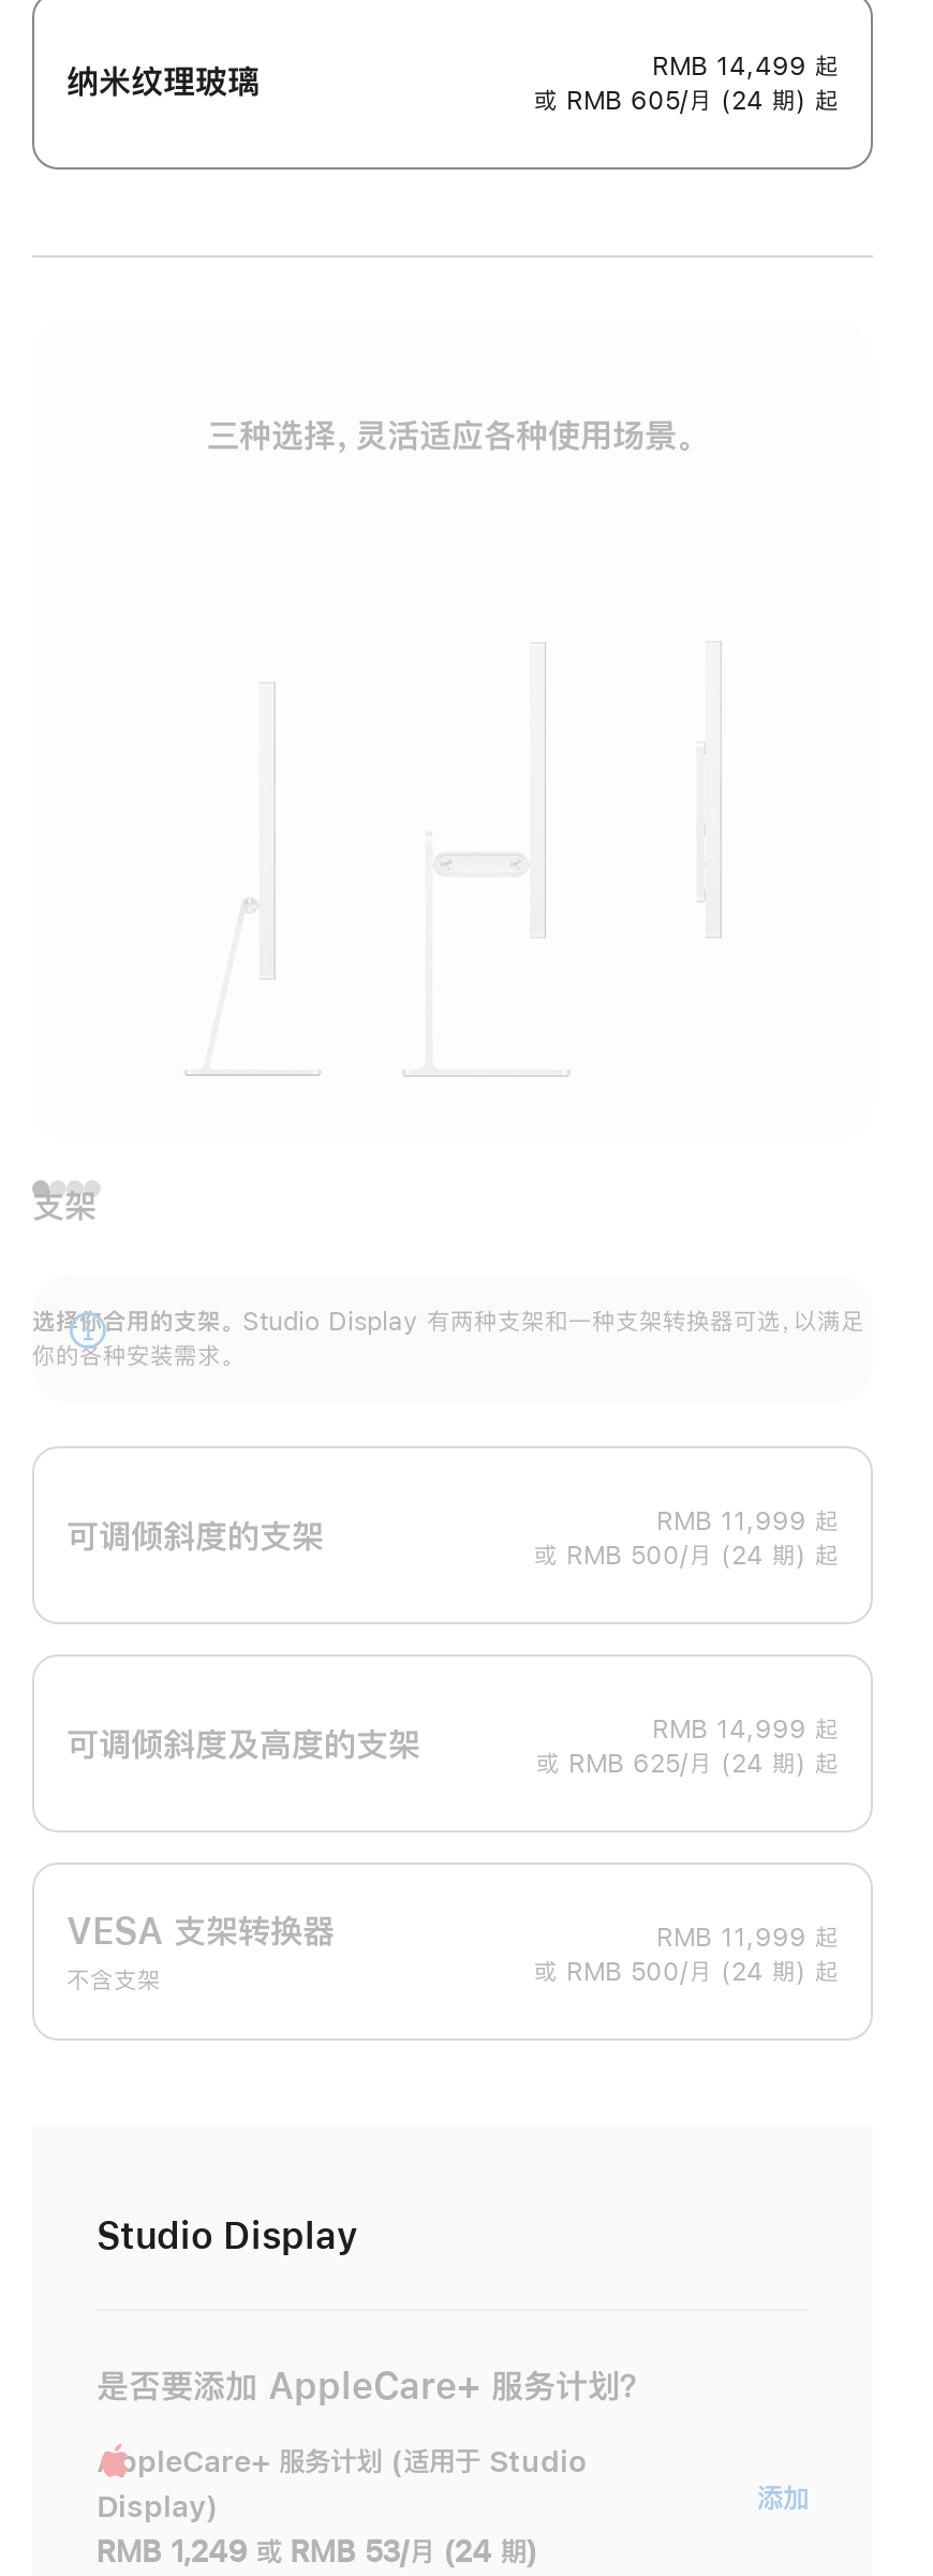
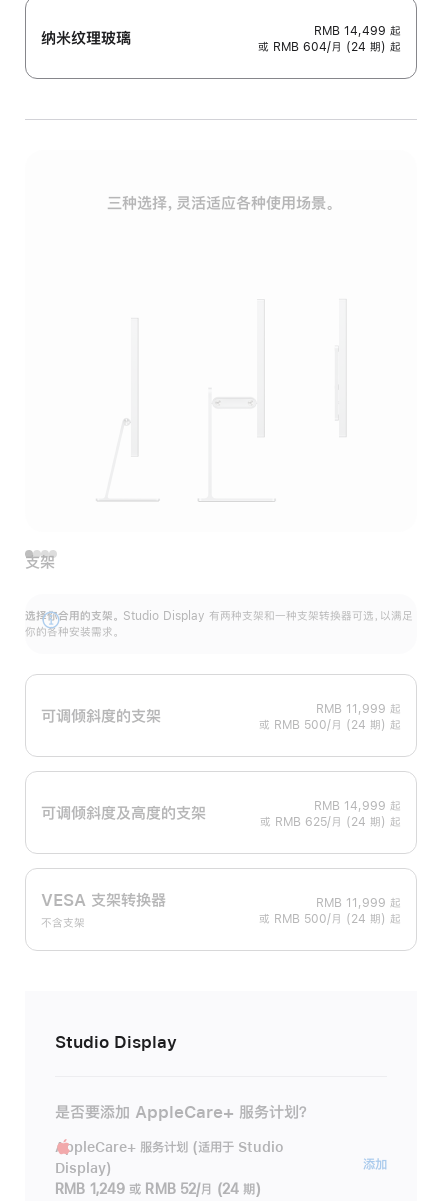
[534,88,839,114] 或 RMB 605/月 (24 期) 起 -> [258,41,401,53] 或 RMB 604/月 (24 期) 起
[97,2537,538,2567] RMB 1,249 或 RMB 53/月 (24 期) -> [55,1182,261,1196] RMB 1,249 或 RMB 52/月 (24 期)

